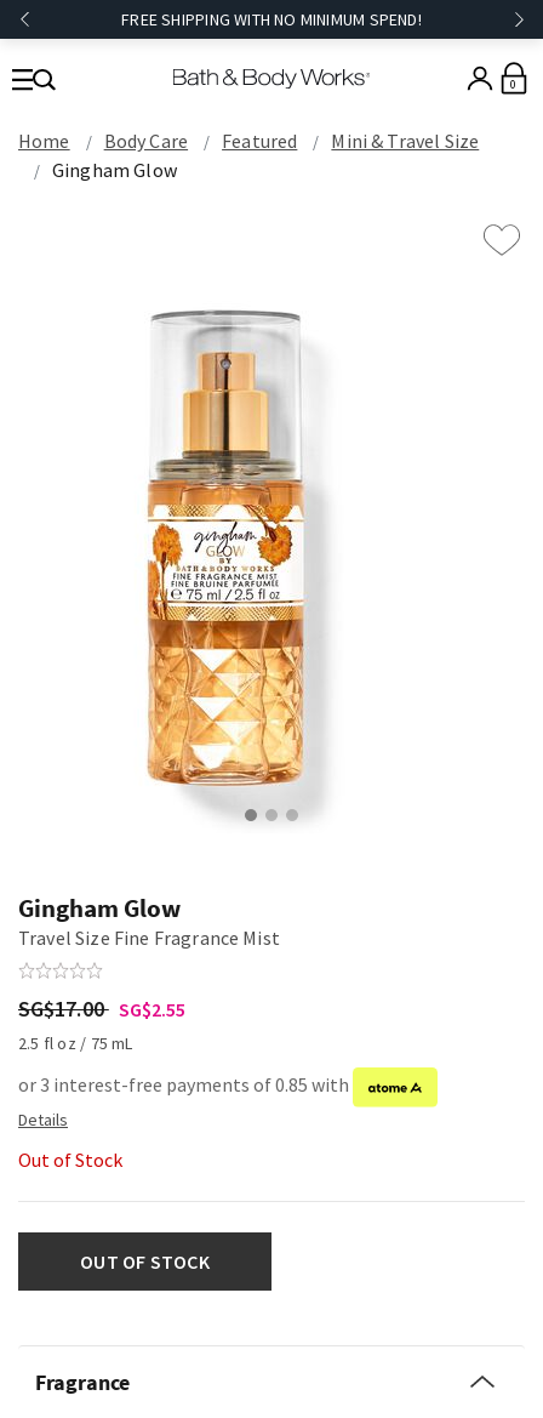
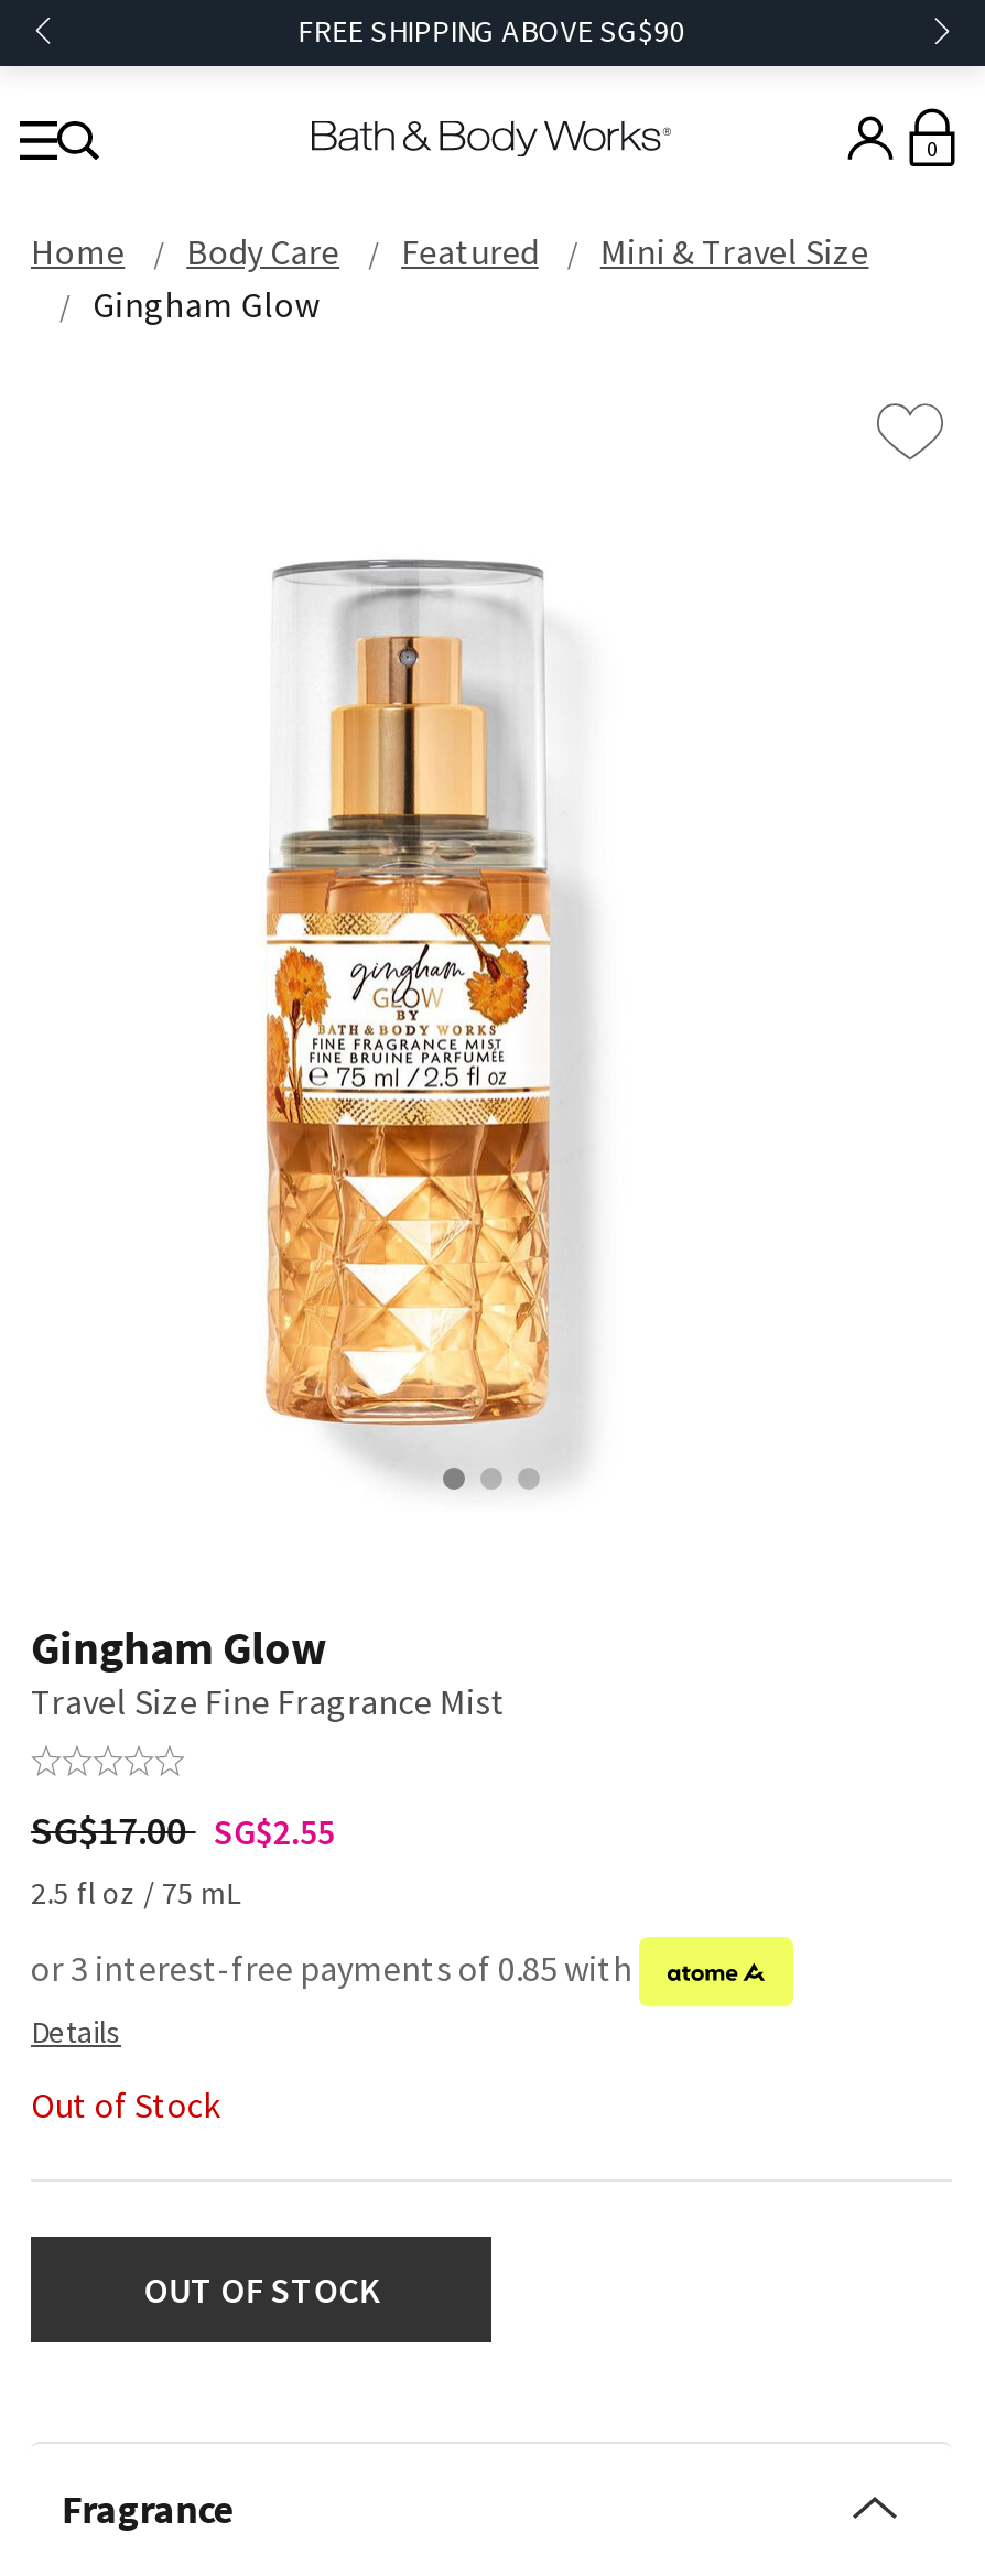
[121,8,422,30] FREE SHIPPING WITH NO MINIMUM SPEND! -> [297,11,686,51] FREE SHIPPING ABOVE SG$90

